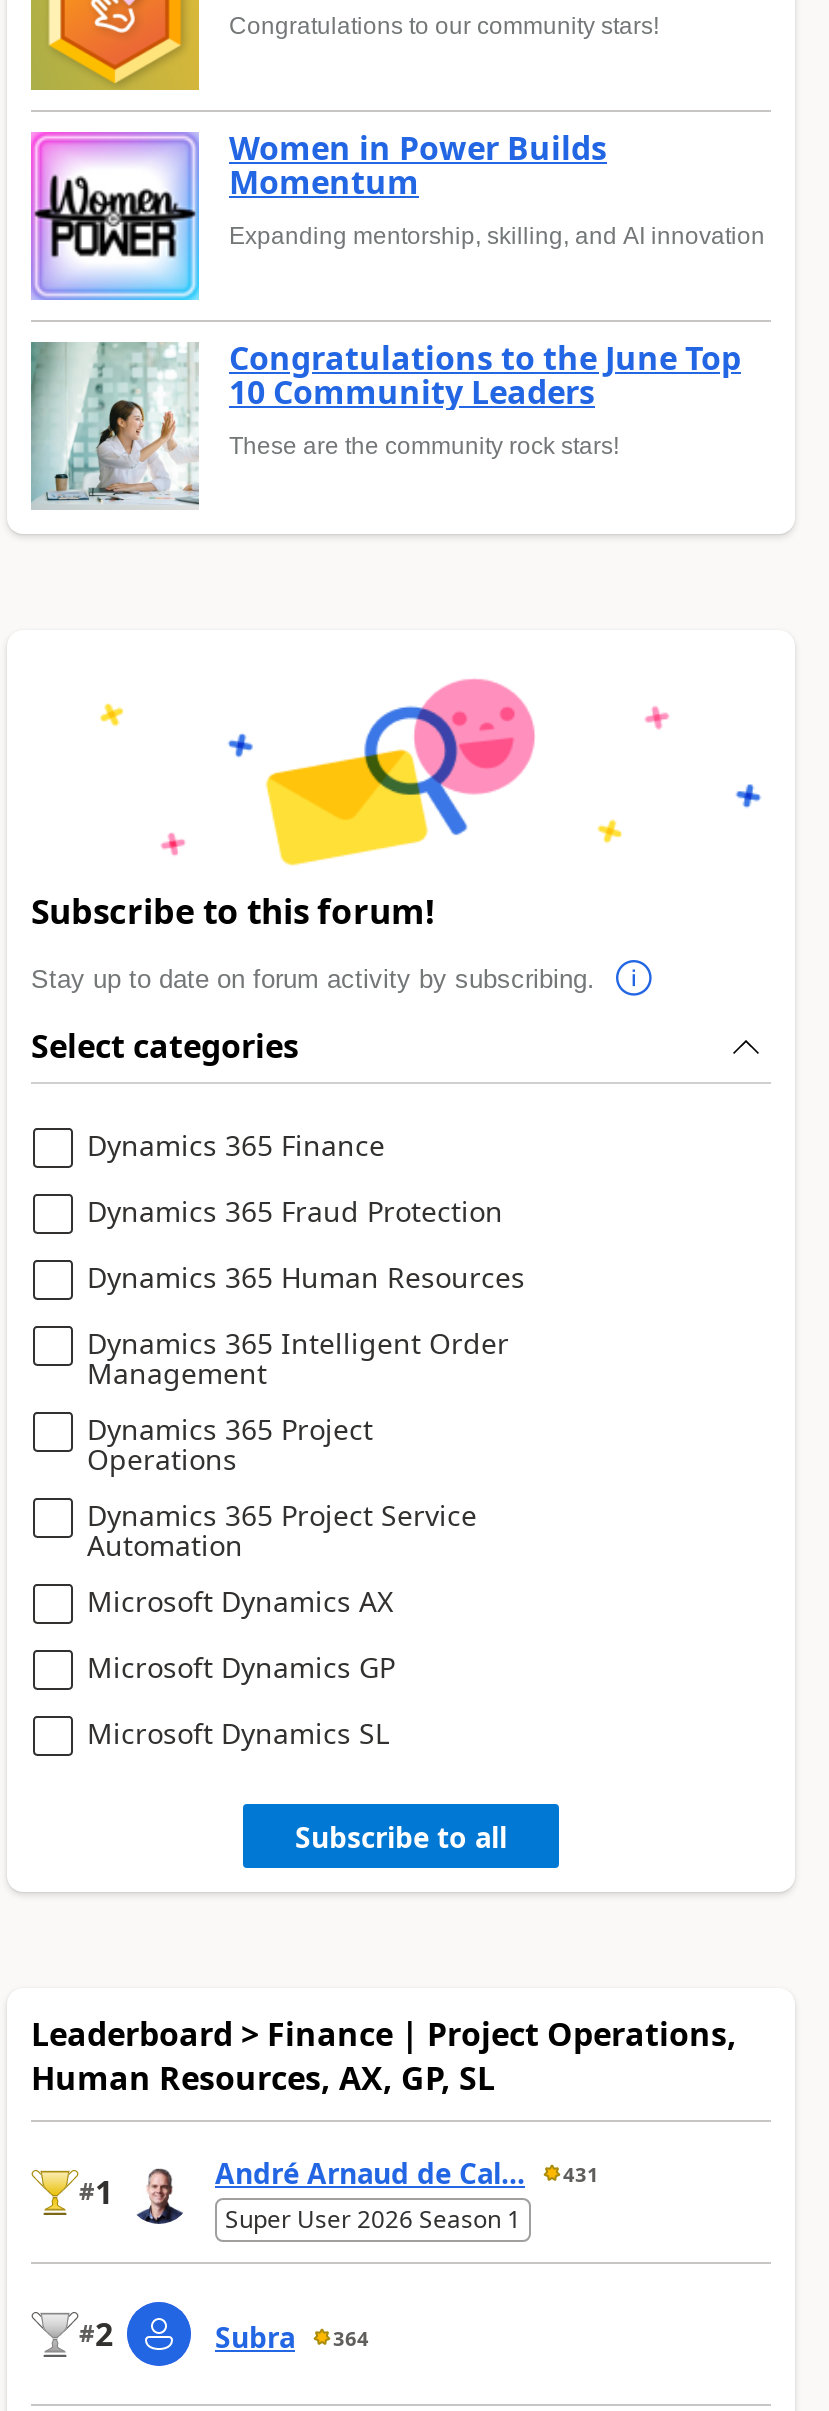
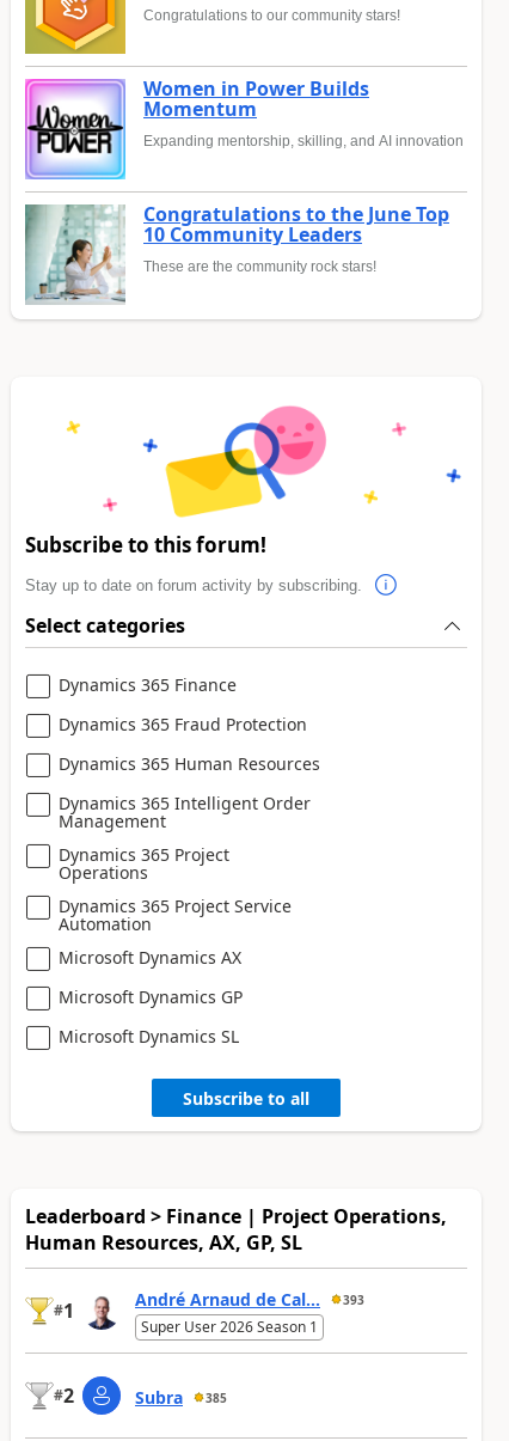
[215,2154,599,2192] André Arnaud de Cal... 431 -> [135,1288,364,1311] André Arnaud de Cal... 393
[215,2318,369,2356] Subra 364 -> [135,1386,227,1409] Subra 385

